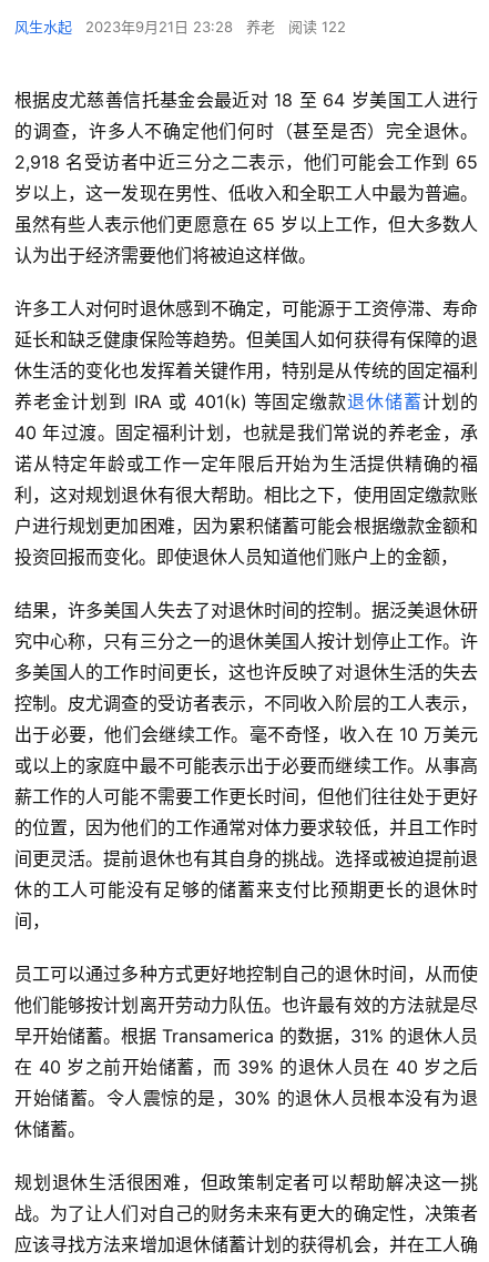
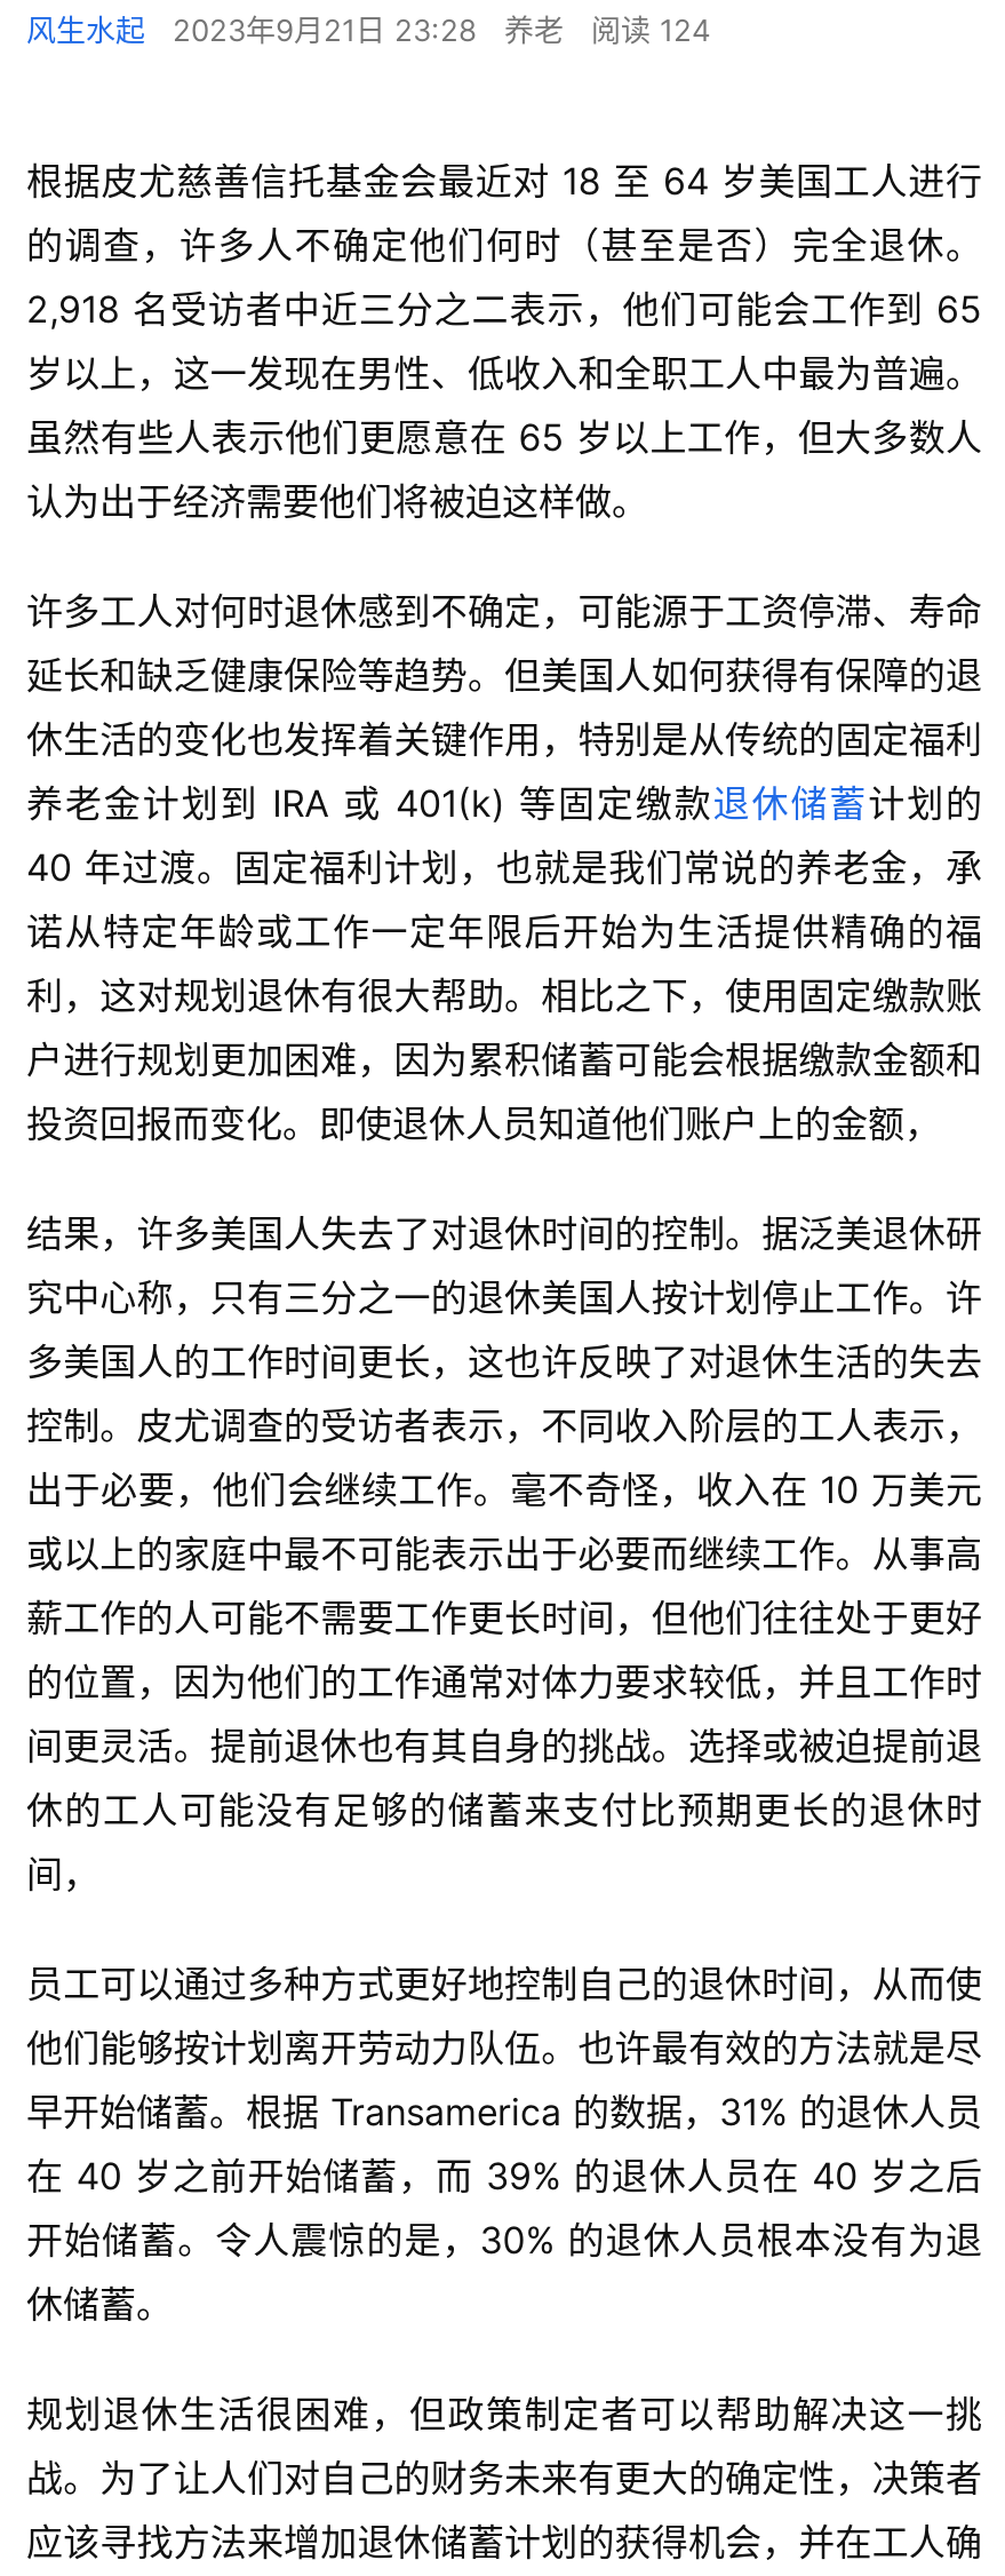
[14,18,346,36] 风生水起 2023年9月21日 23:28 养老 阅读 122 -> [26,12,710,49] 风生水起 2023年9月21日 23:28 养老 阅读 124

